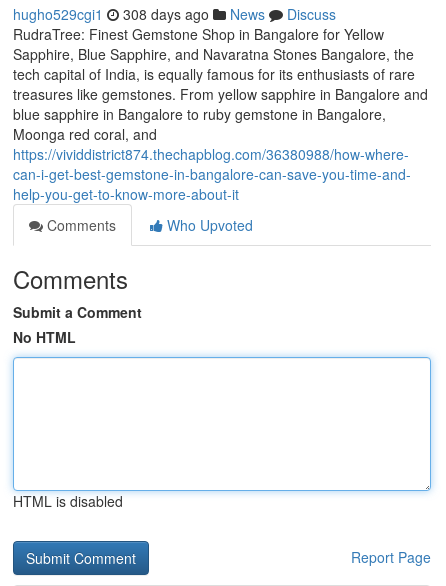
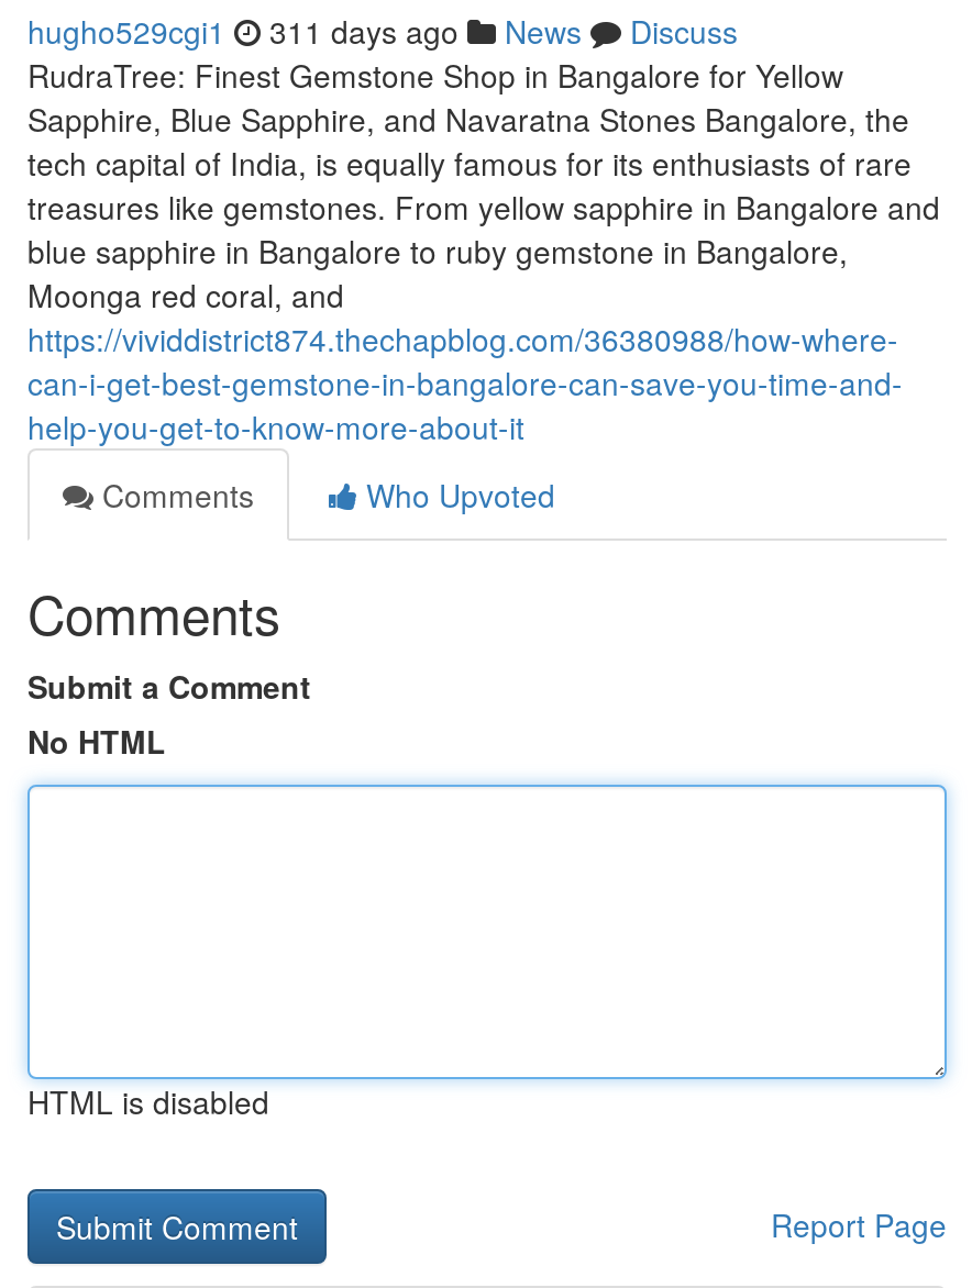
[13,4,336,24] hugho529cgi1 308 days ago News Discuss -> [27,9,738,53] hugho529cgi1 311 days ago News Discuss

